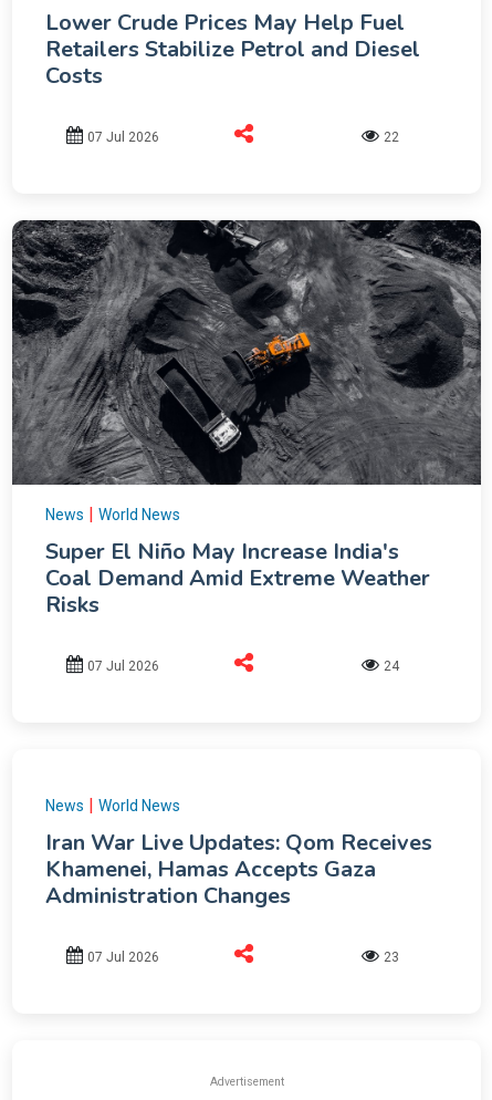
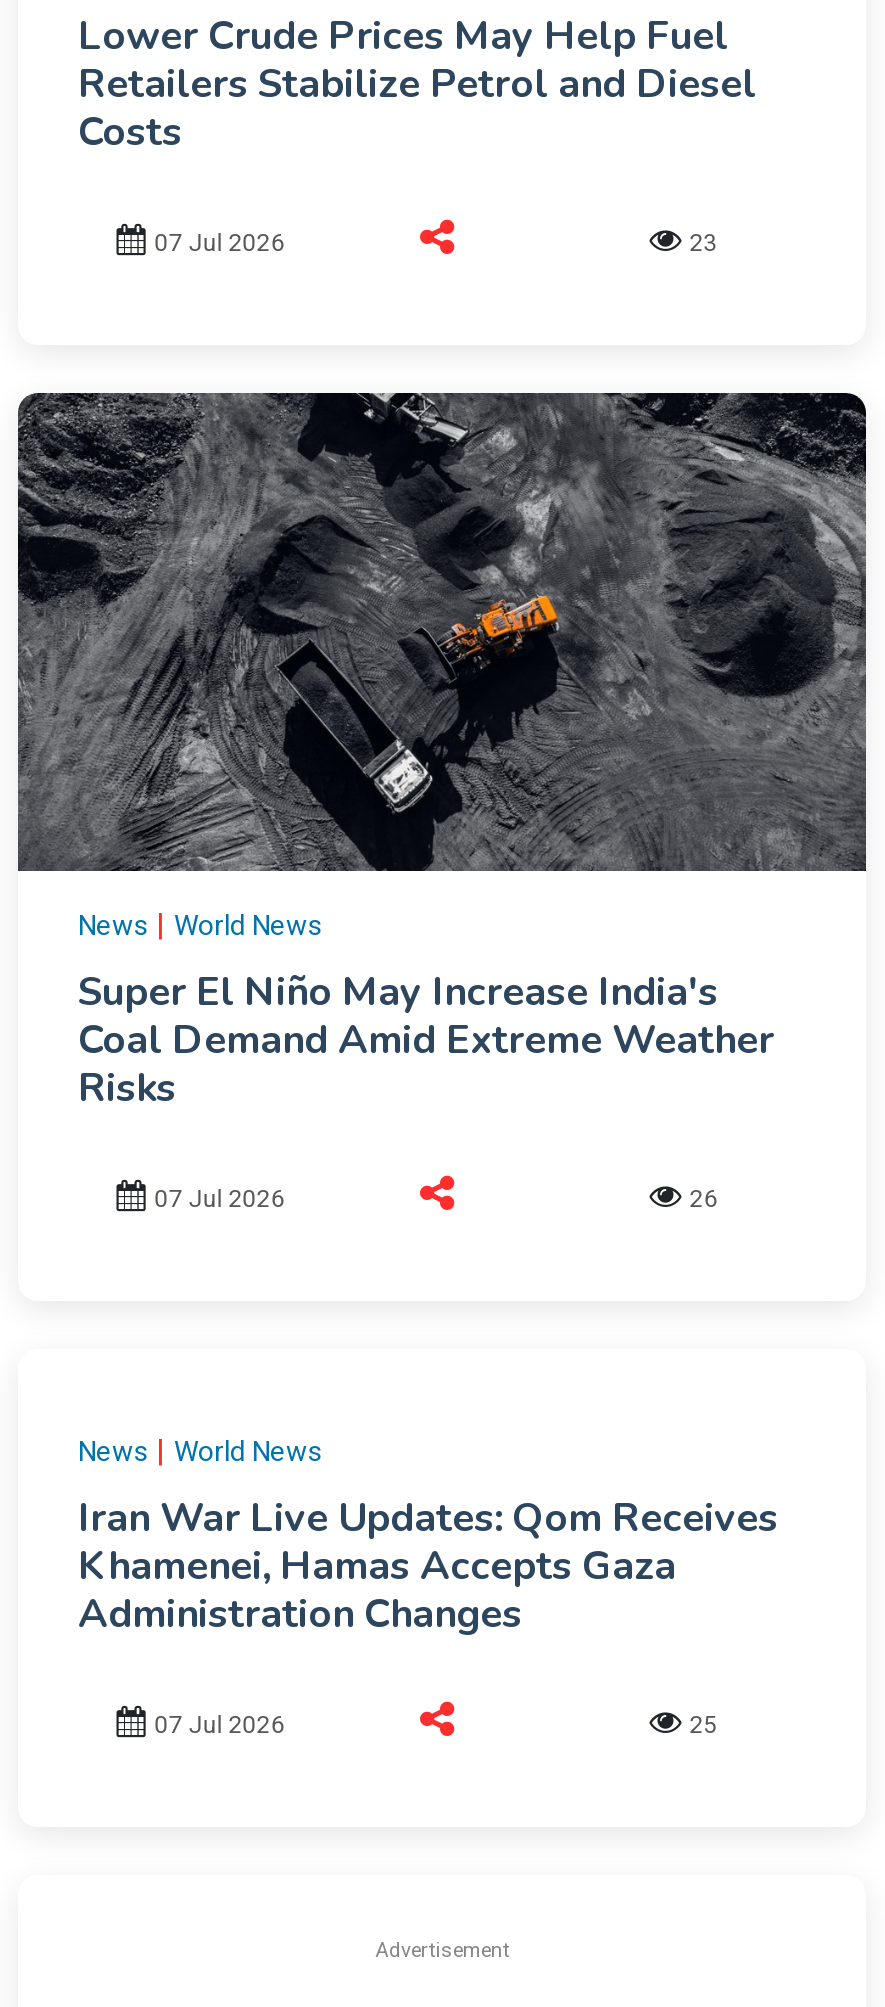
[383,129,399,145] 22 -> [689,229,717,257] 23
[383,658,399,673] 24 -> [689,1184,717,1212] 26
[383,949,399,964] 23 -> [689,1710,717,1738] 25

